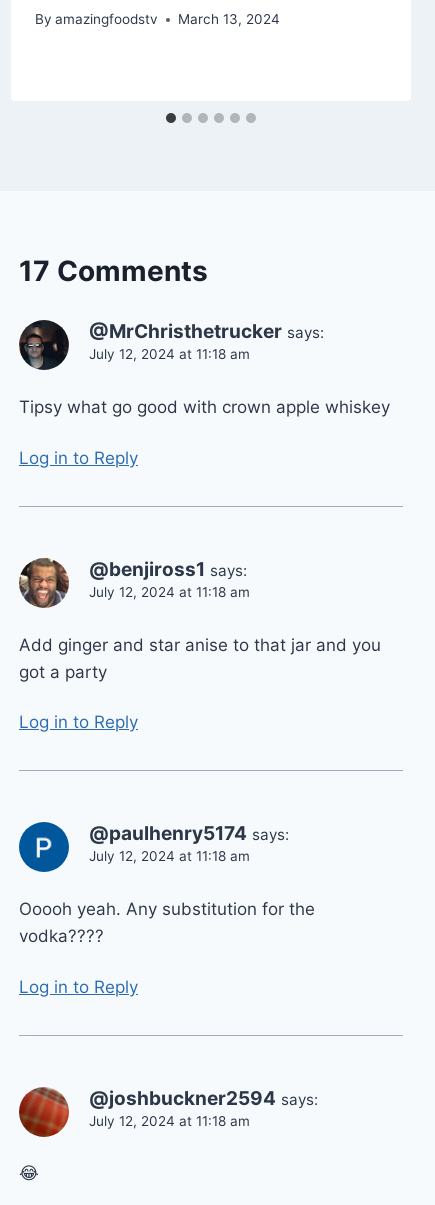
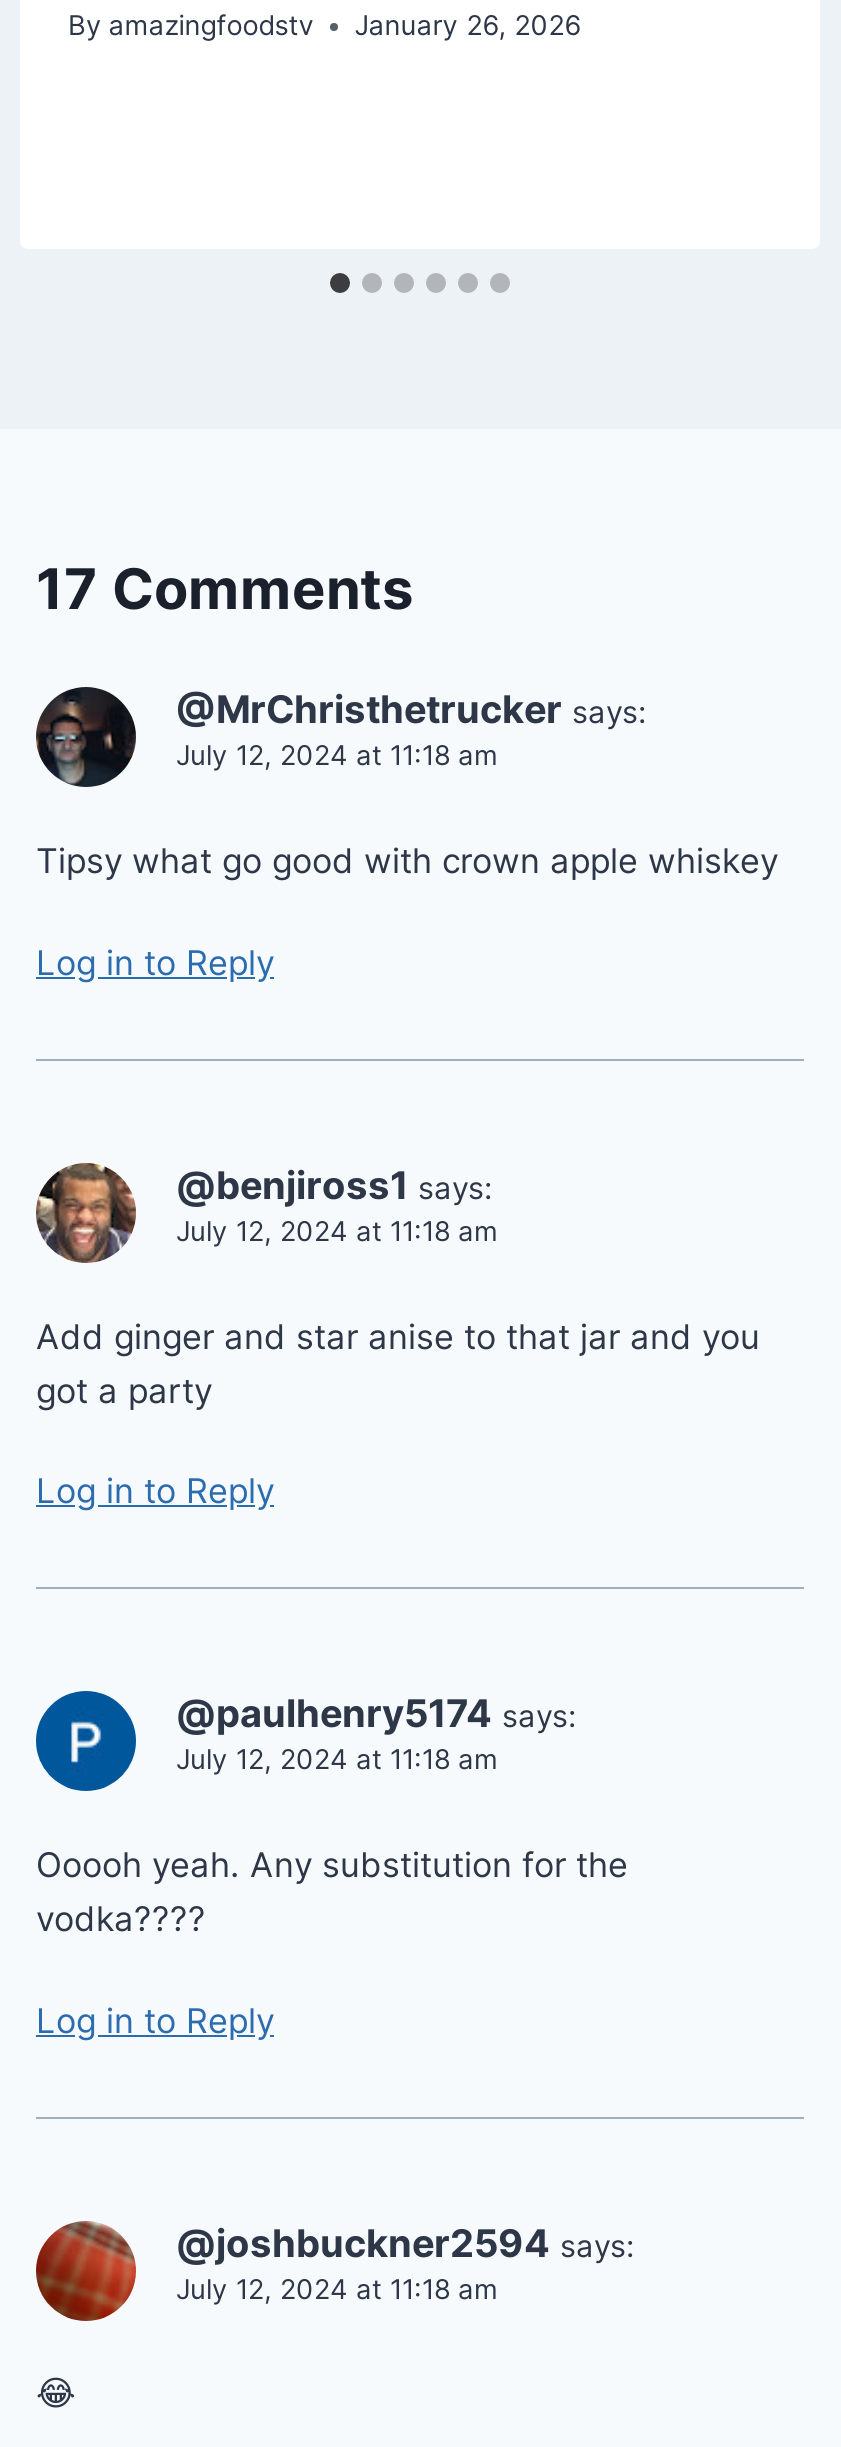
[35,11,280,27] By amazingfoodstv March 13, 2024 -> [68,10,580,42] By amazingfoodstv January 26, 2026

